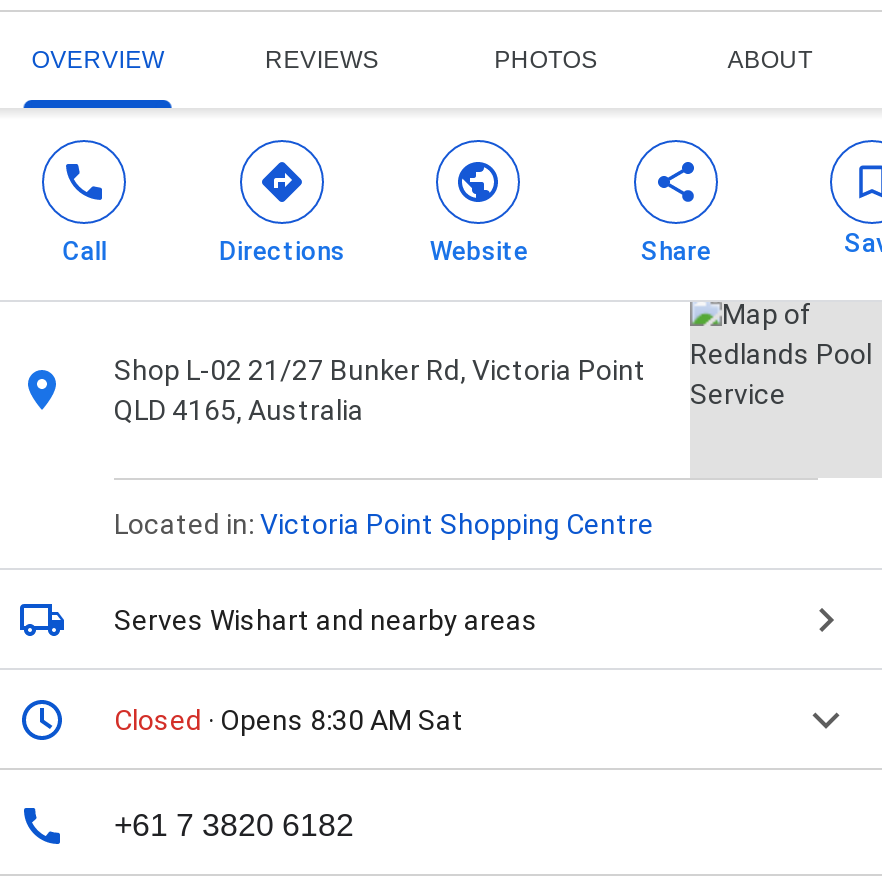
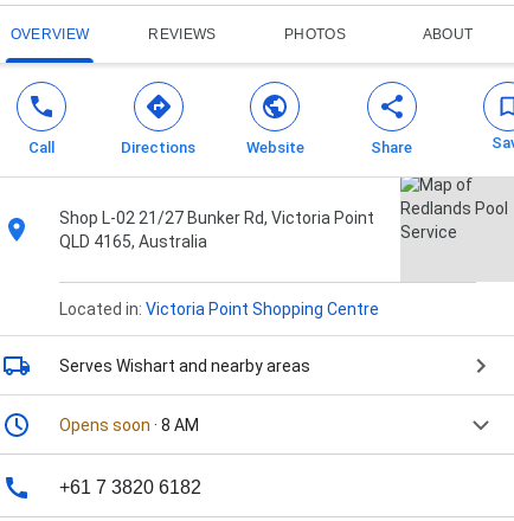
[114,704,464,736] Closed · Opens 8:30 AM Sat -> [59,416,199,435] Opens soon · 8 AM

